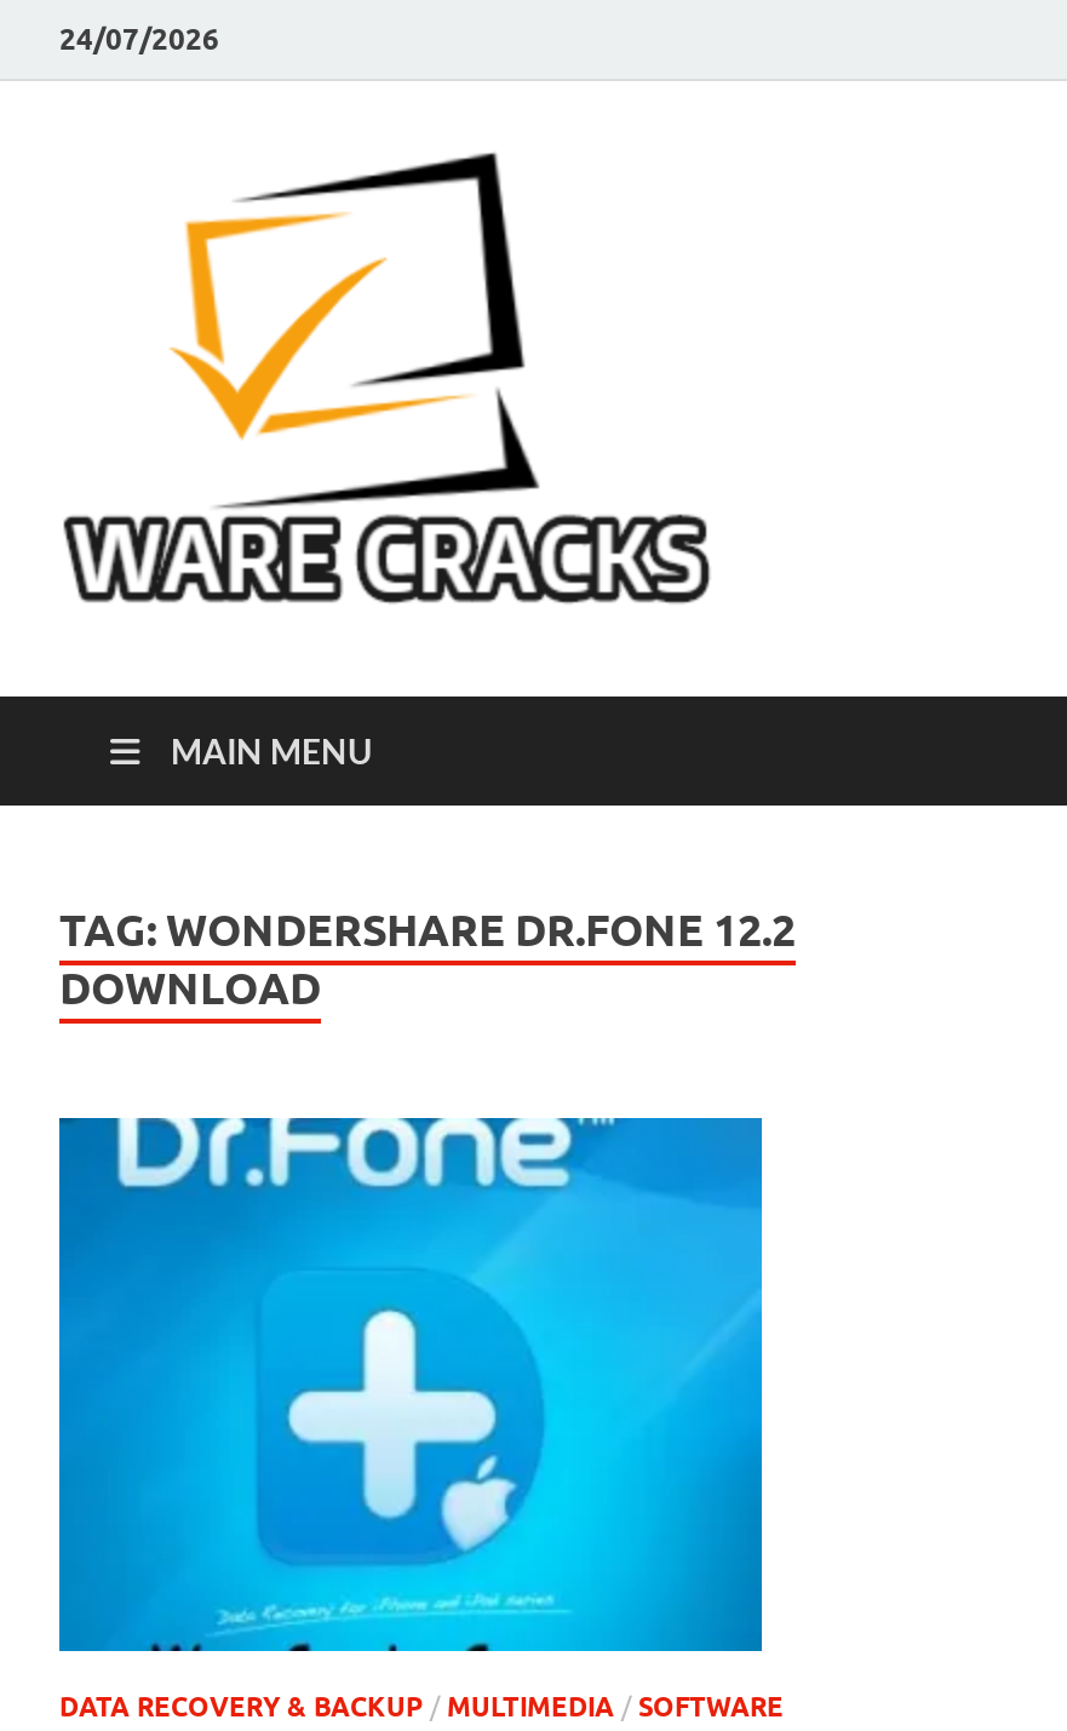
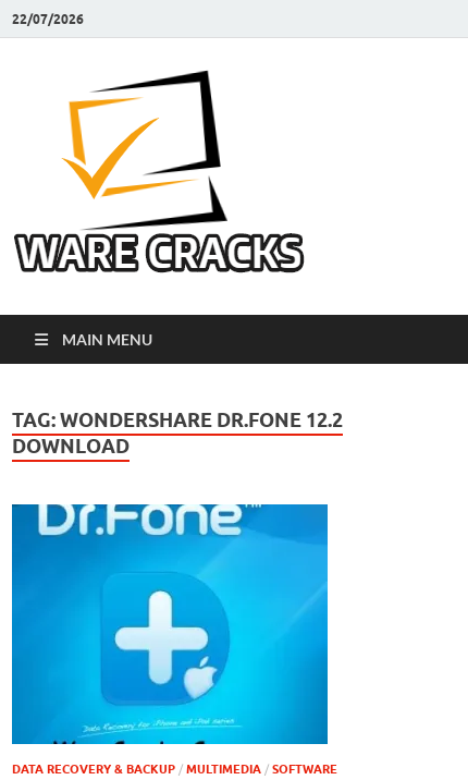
[59,19,219,56] 24/07/2026 -> [12,10,84,27] 22/07/2026

